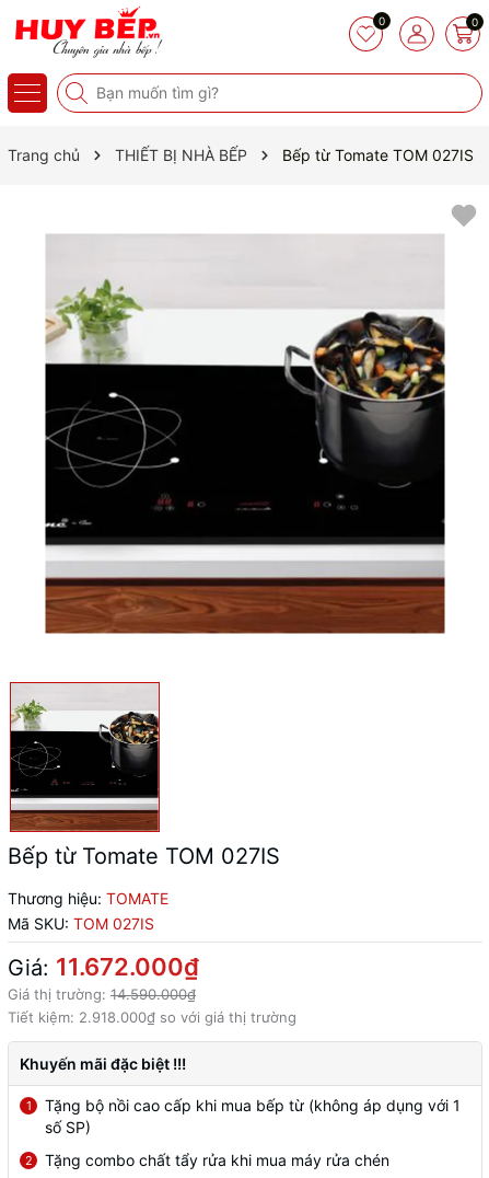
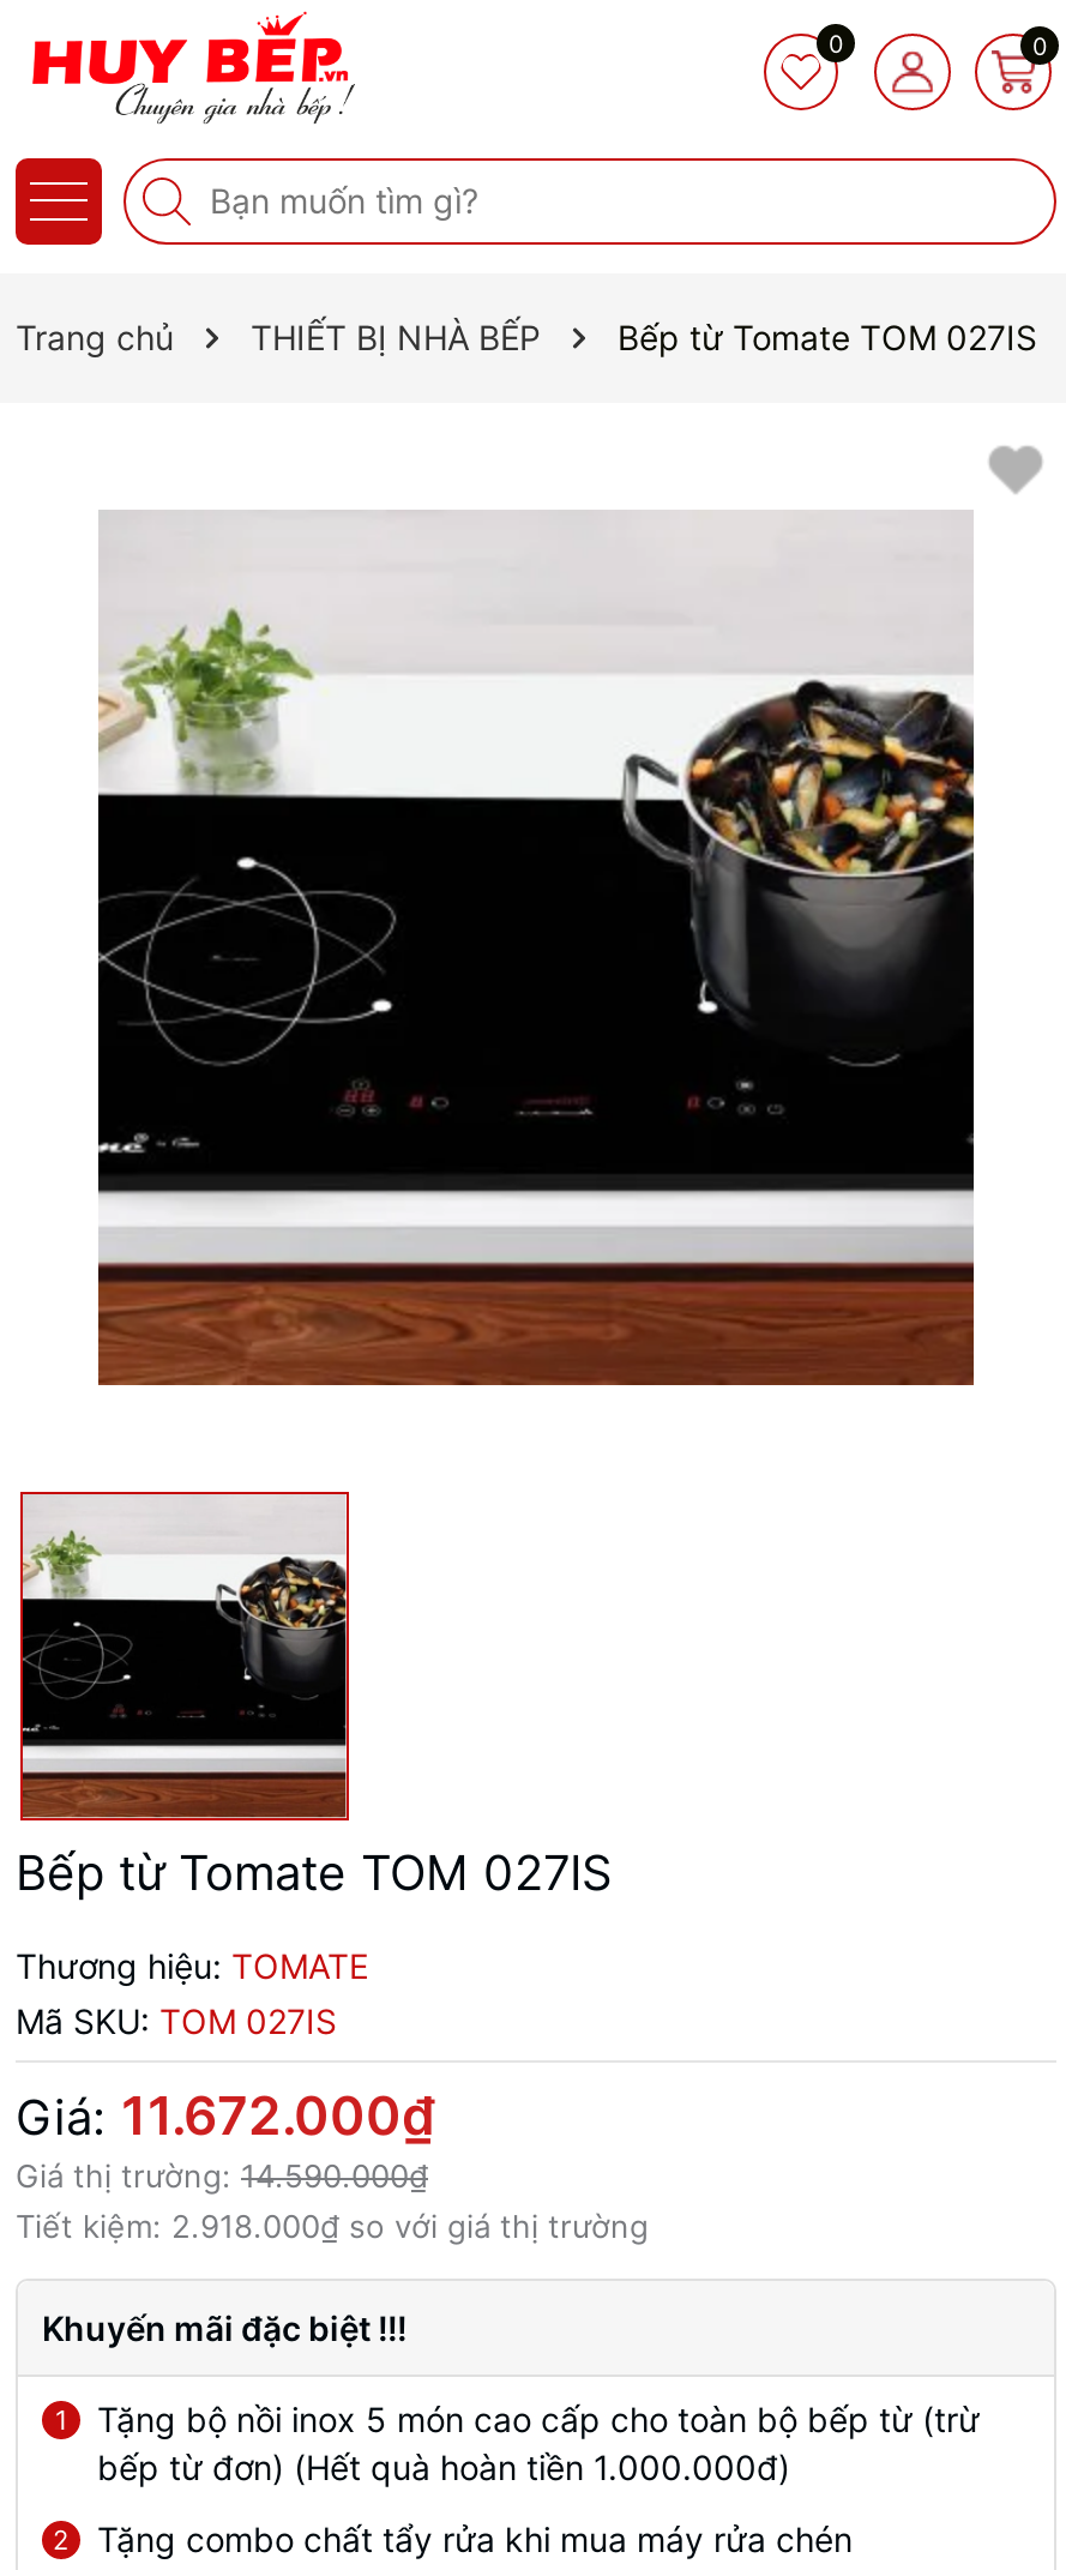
[45,1096,461,1136] Tặng bộ nồi cao cấp khi mua bếp từ (không áp dụng với 1 | số SP) -> [97,2398,980,2487] Tặng bộ nồi inox 5 món cao cấp cho toàn bộ bếp từ (trừ | bếp từ đơn) (Hết quà hoàn tiền 1.000.000đ)

